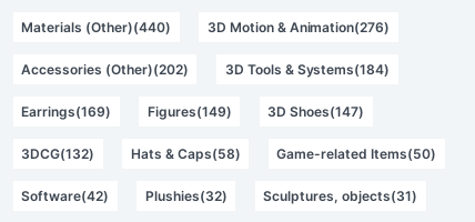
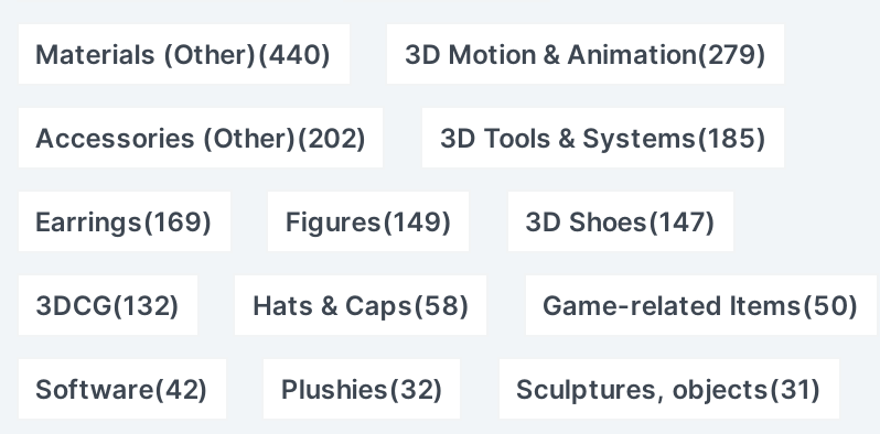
[207,19,390,35] 3D Motion & Animation(276) -> [404,37,767,70] 3D Motion & Animation(279)
[225,61,390,77] 3D Tools & Systems(184) -> [439,121,767,154] 3D Tools & Systems(185)

